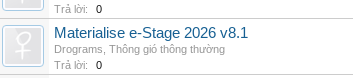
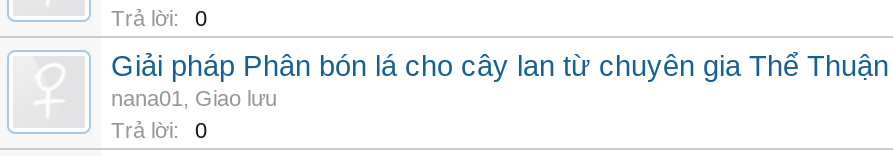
[54,25,248,55] Materialise e-Stage 2026 v8.1 | Drograms, Thông gió thông thường -> [111,50,889,110] Giải pháp Phân bón lá cho cây lan từ chuyên gia Thể Thuận | nana01, Giao lưu

